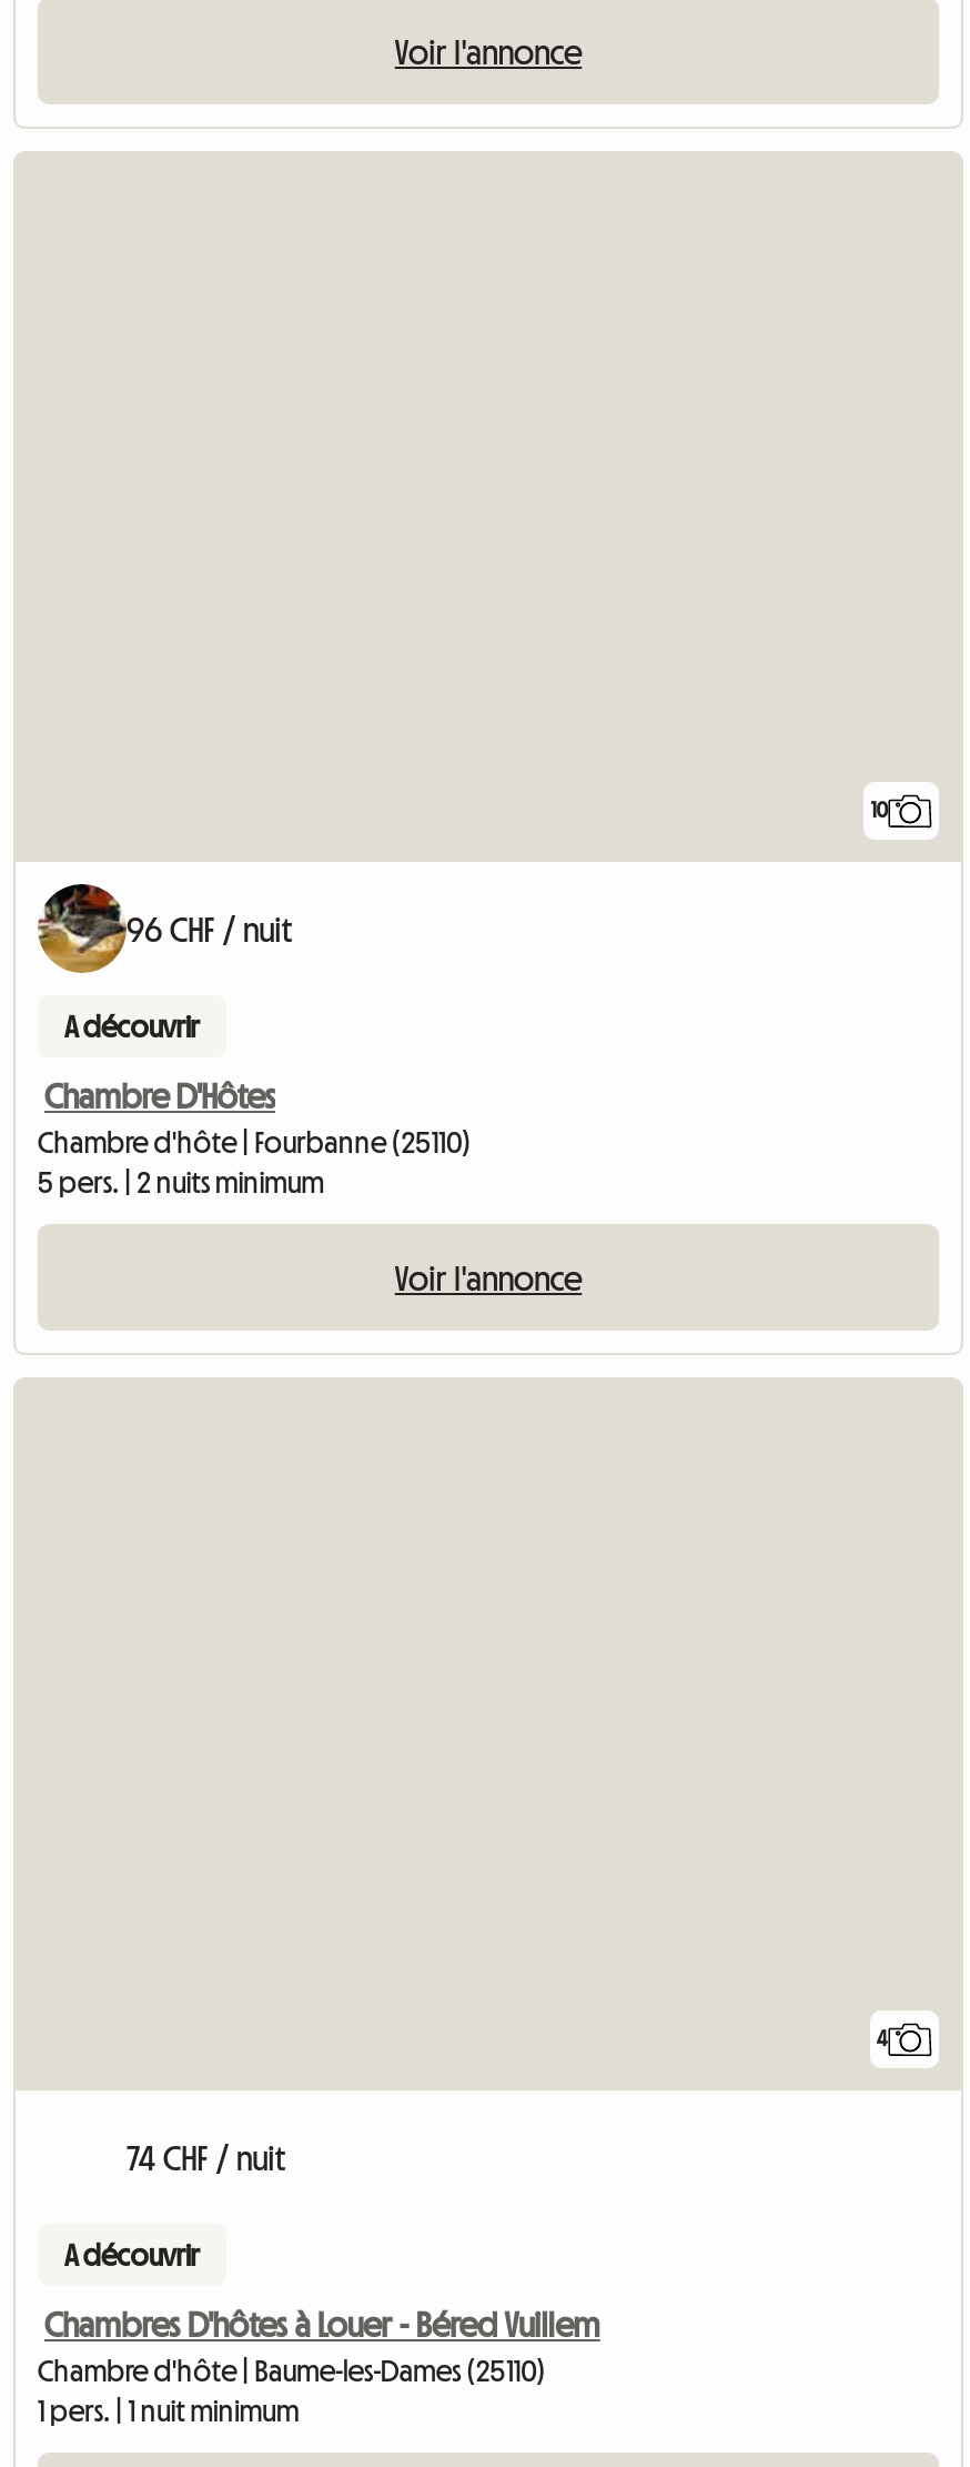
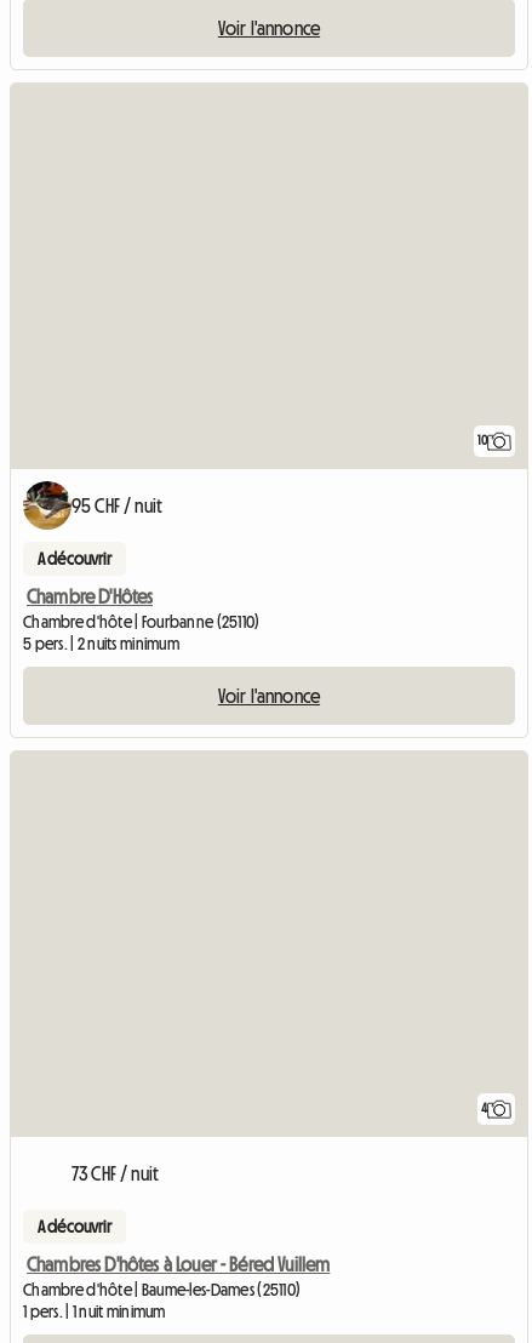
[127,912,293,948] 96 CHF / nuit -> [71,496,163,515] 95 CHF / nuit
[127,2140,287,2175] 74 CHF / nuit -> [71,1164,159,1183] 73 CHF / nuit

